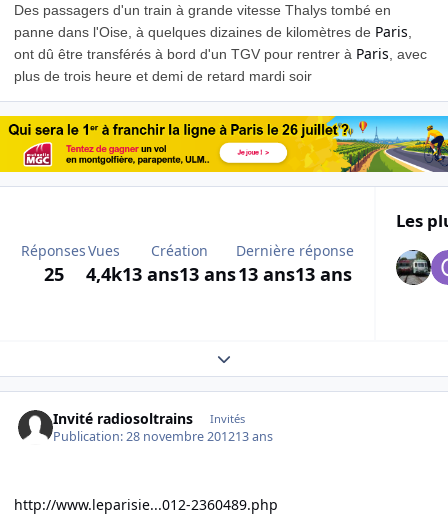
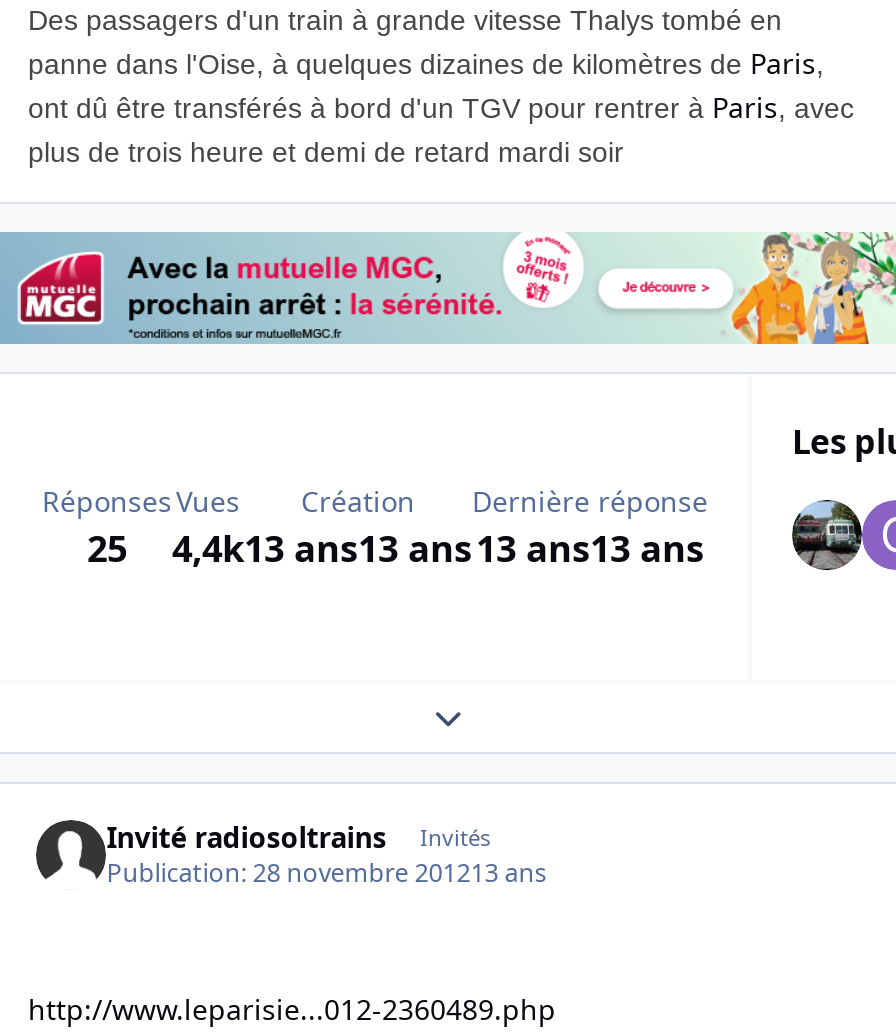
[3,115,445,173] [image] -> [6,230,890,346] [image]

